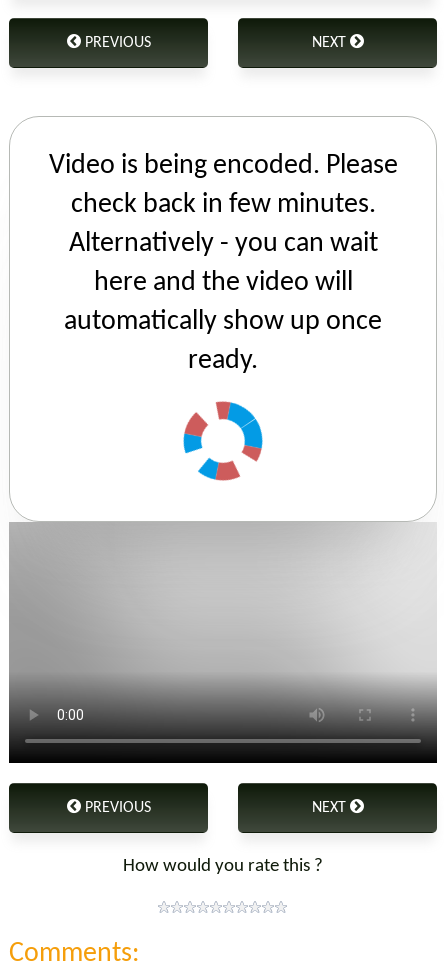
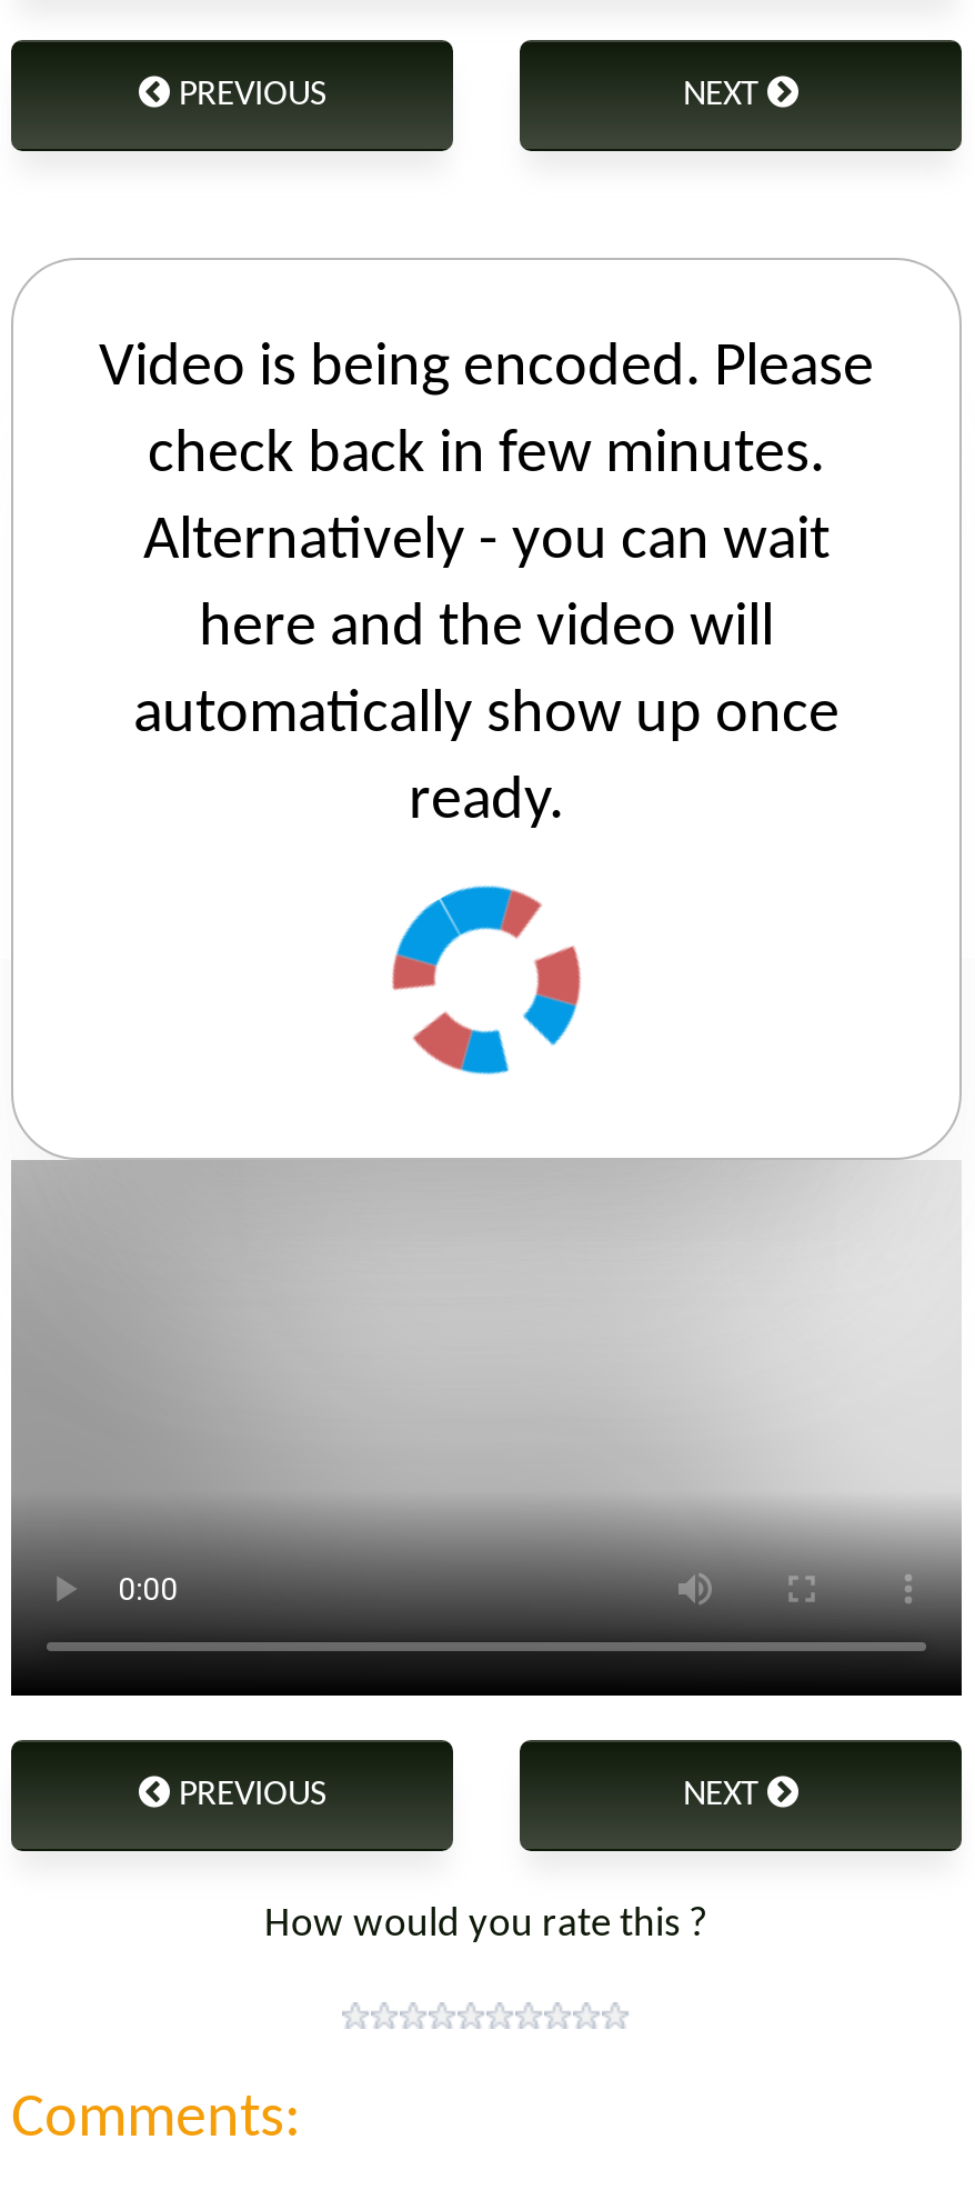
[181,399,265,483] [image] -> [391,884,582,1076] [image]

